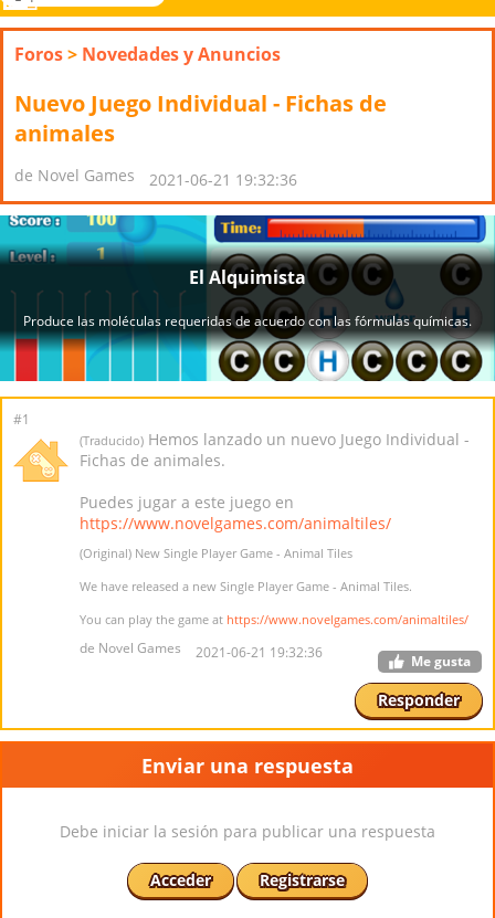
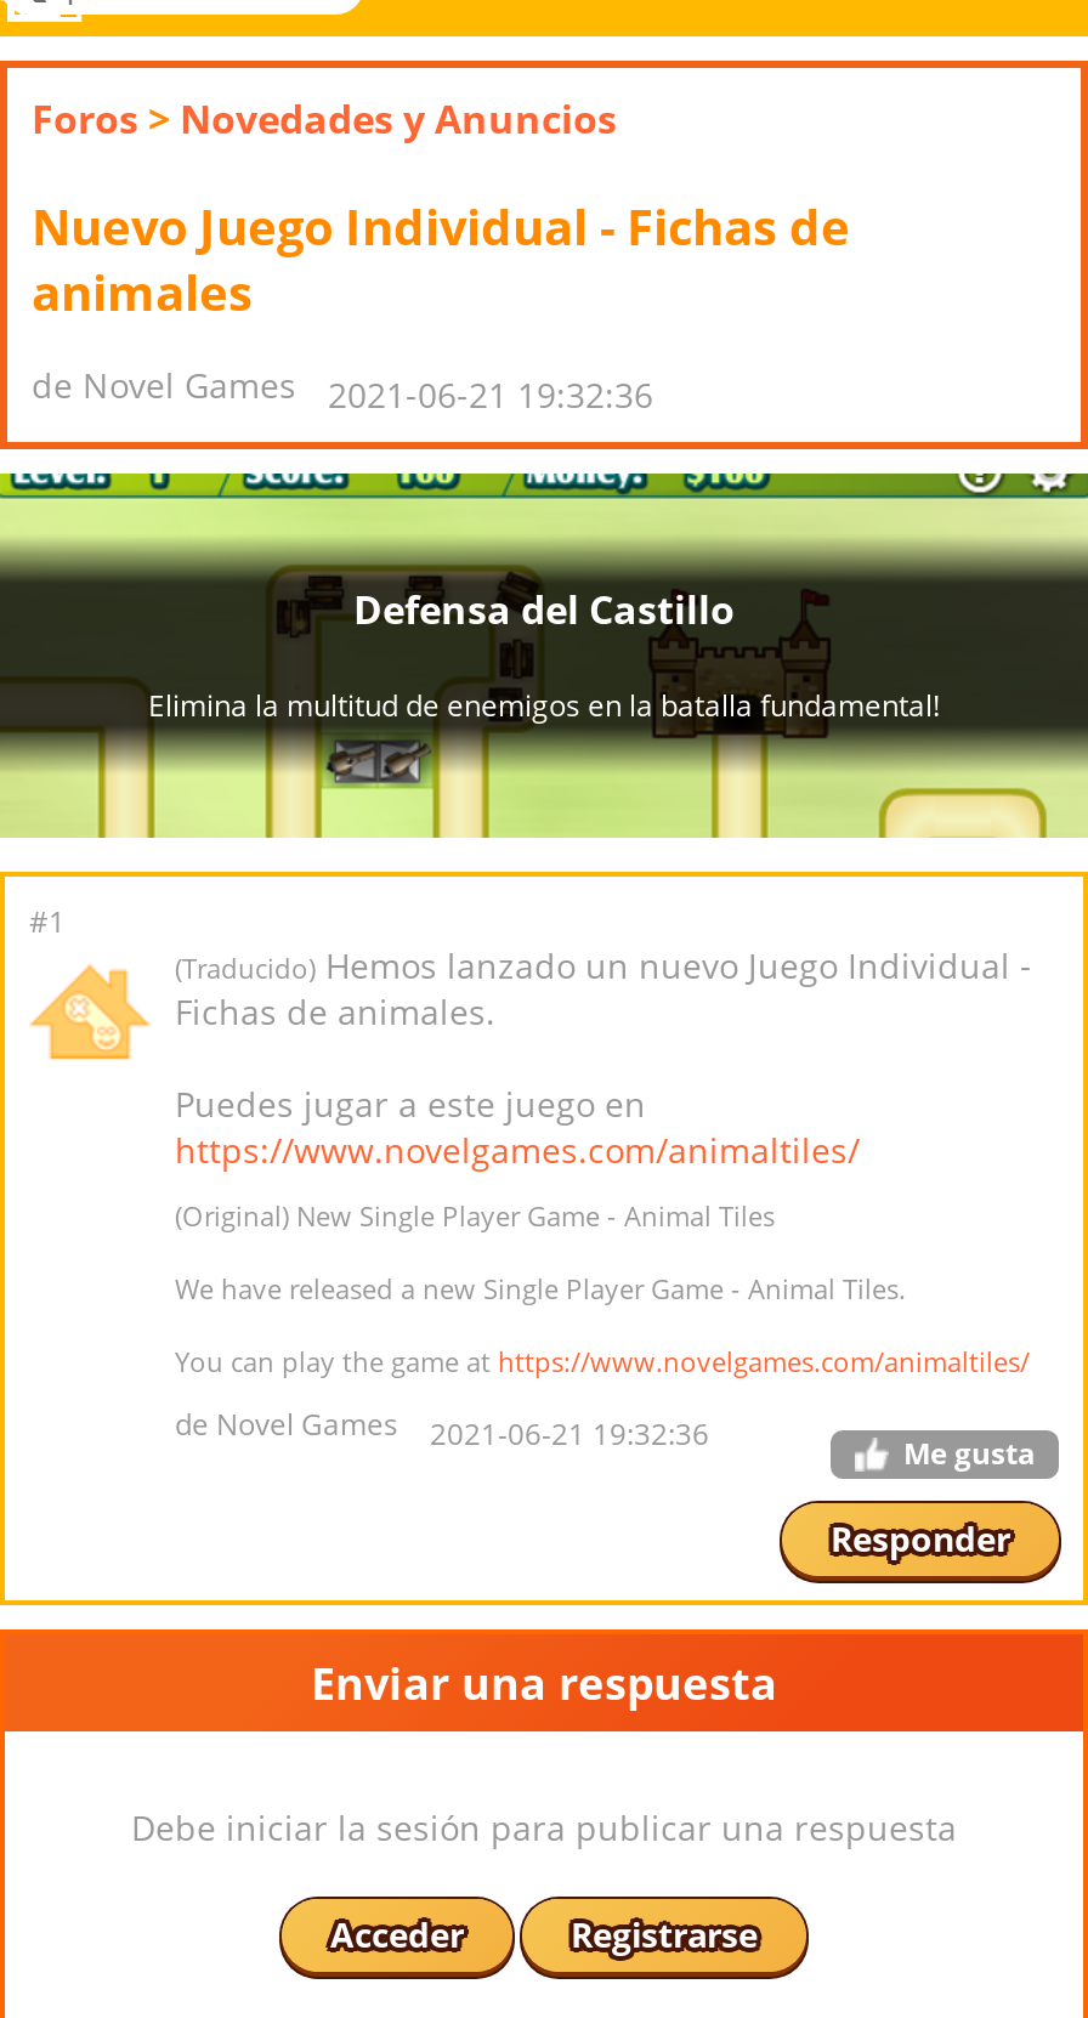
[3,214,492,382] [image] -> [7,471,1081,840] [image]

